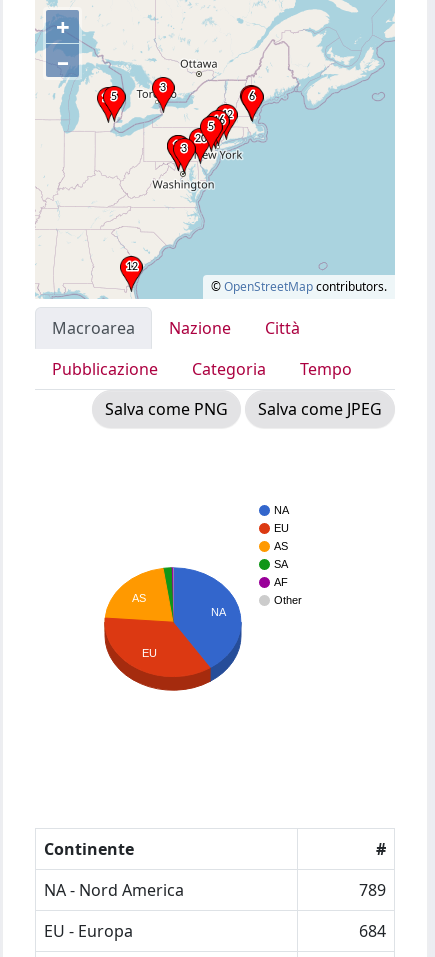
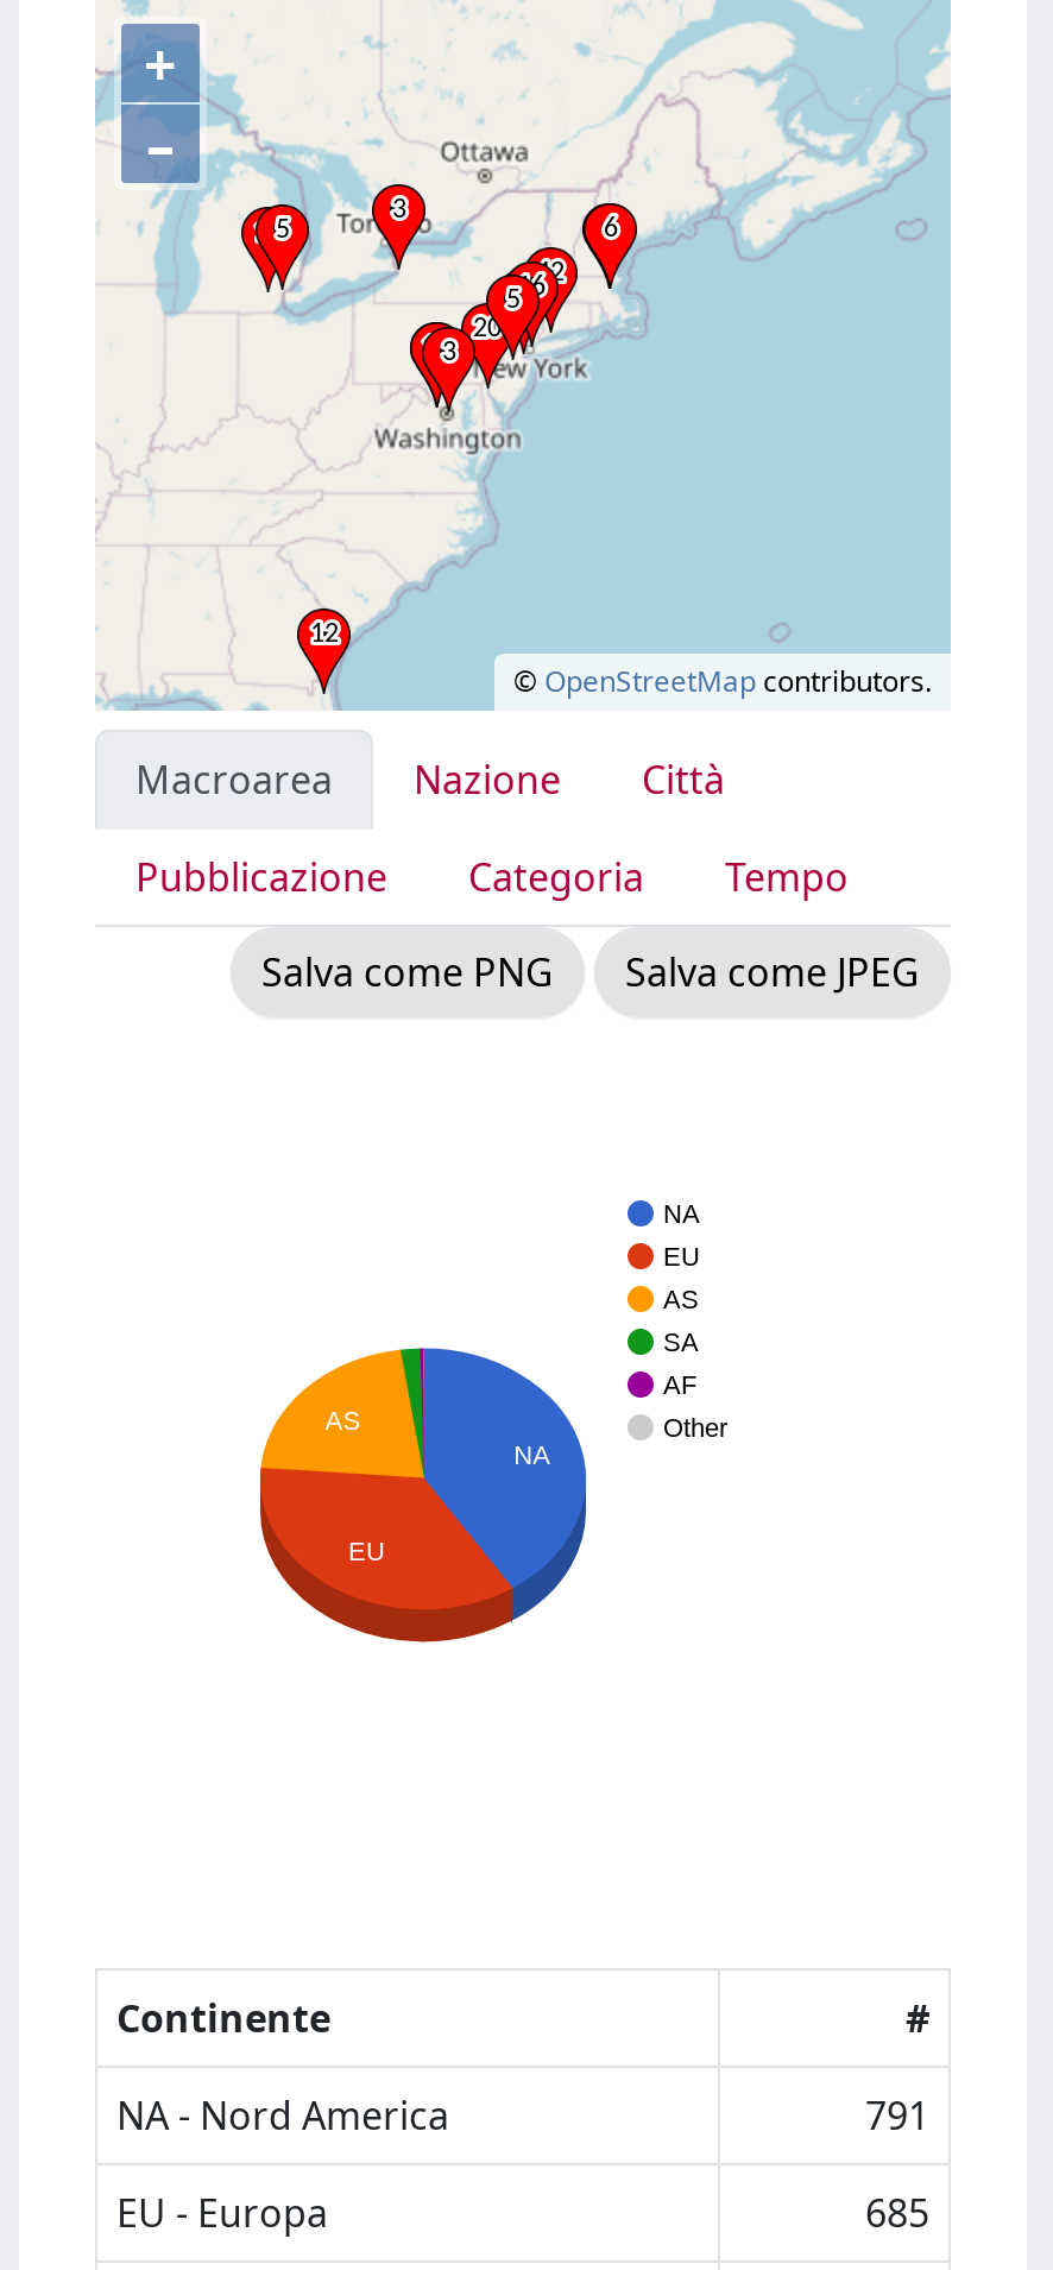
[359,879,386,901] 789 -> [865,2089,929,2142] 791
[359,920,386,942] 684 -> [865,2187,929,2239] 685

